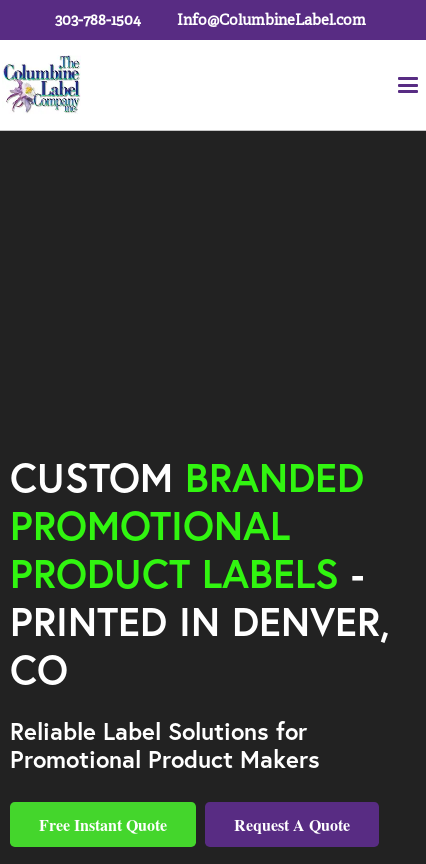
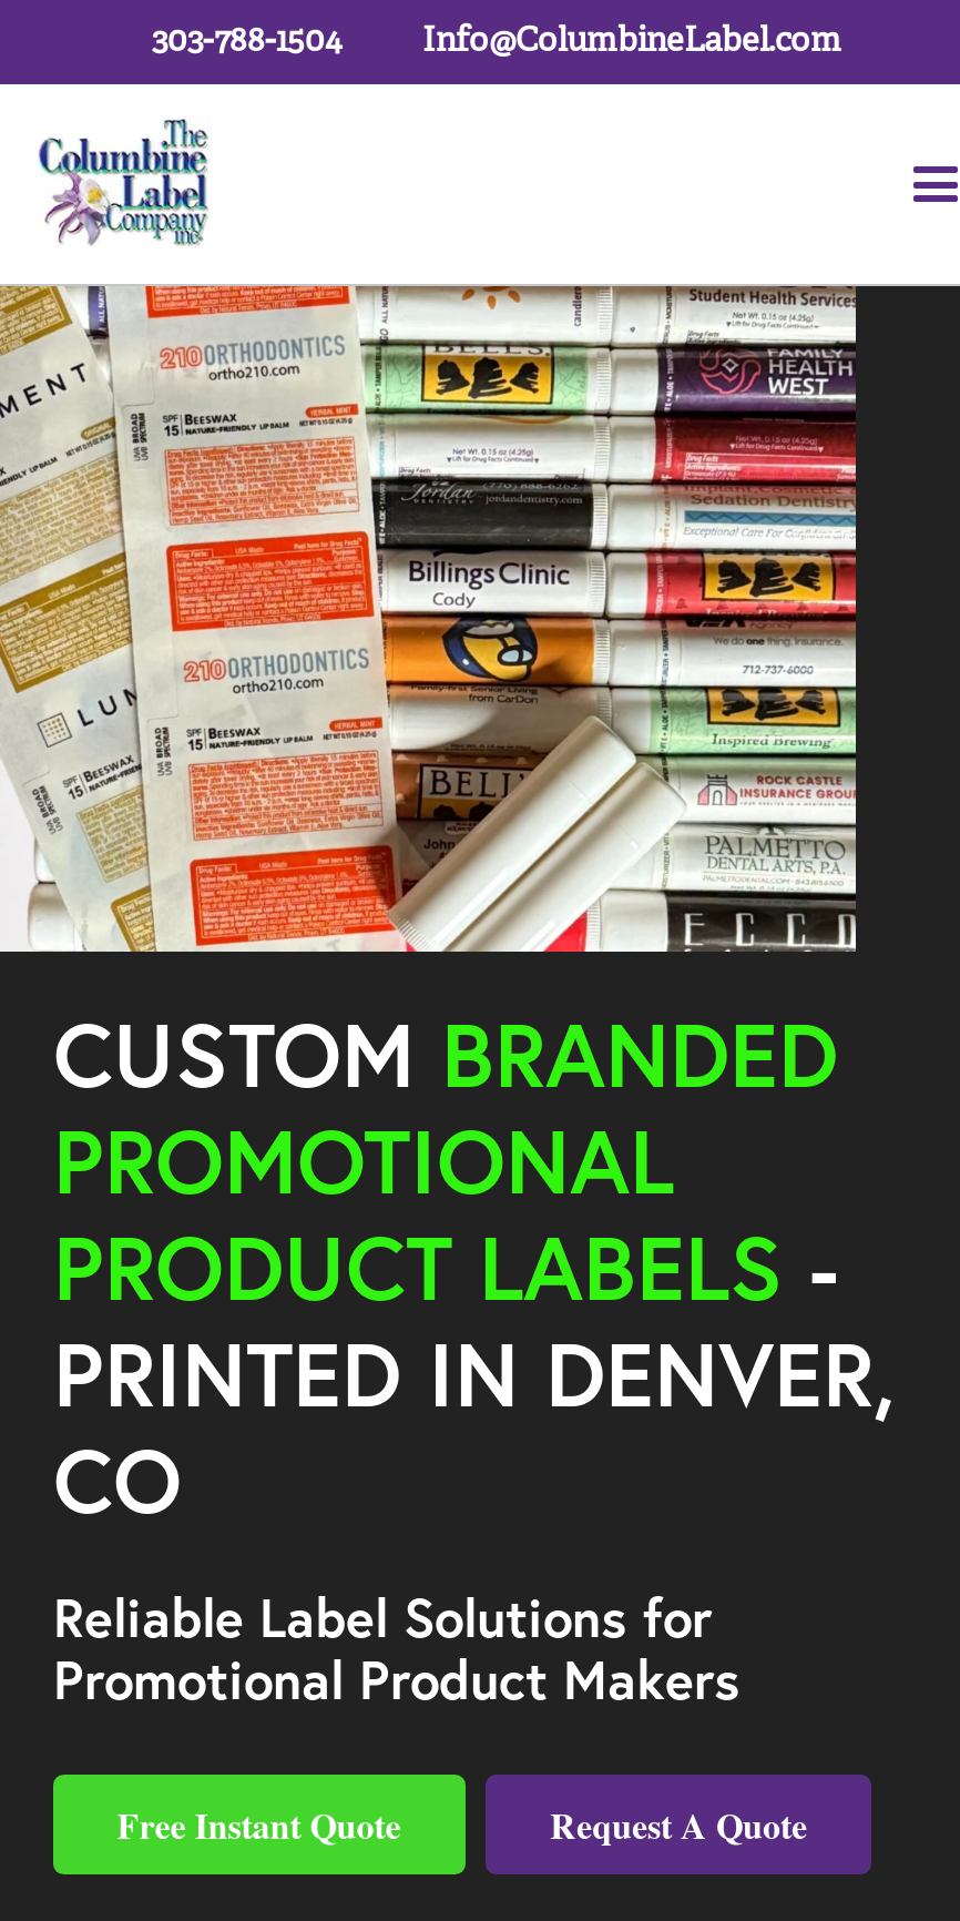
none -> [7,284,858,954] [image]

